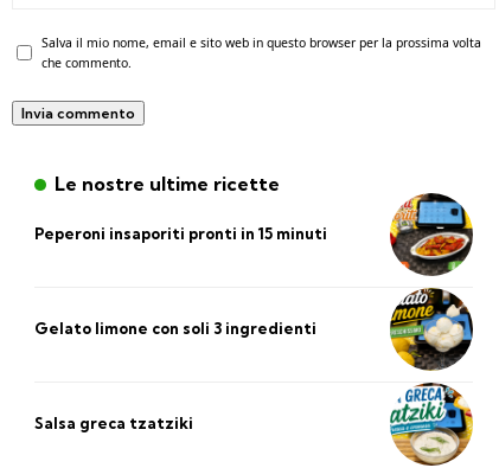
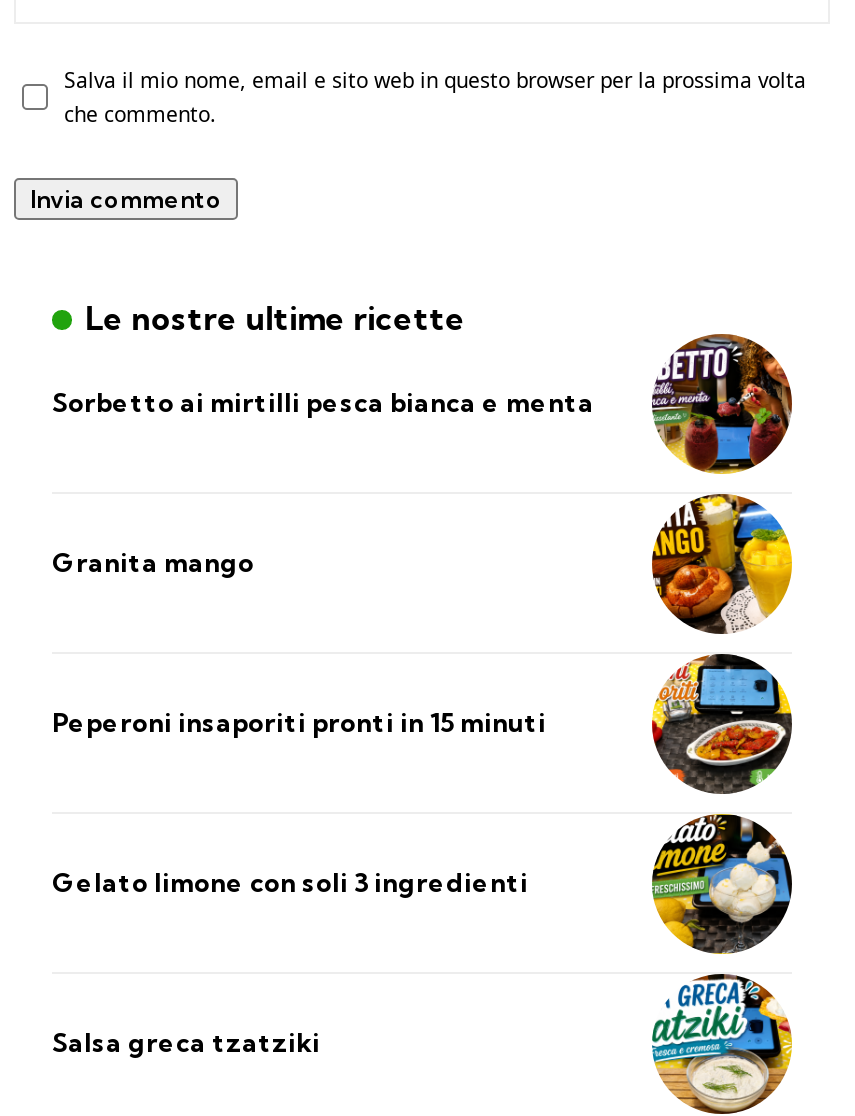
none -> [52,332,792,476] [image] | Sorbetto ai mirtilli pesca bianca e menta
none -> [52,546,254,578] Granita mango
none -> [650,494,794,634] [image]

